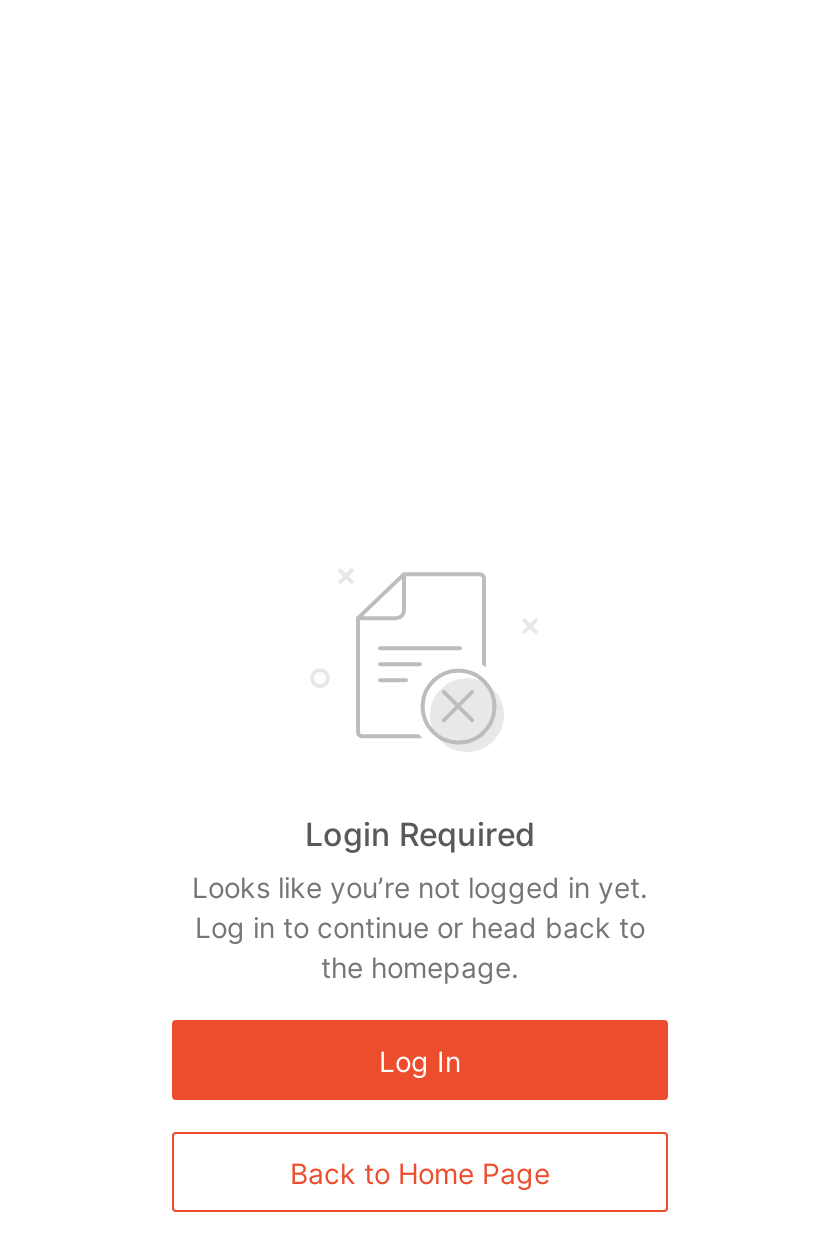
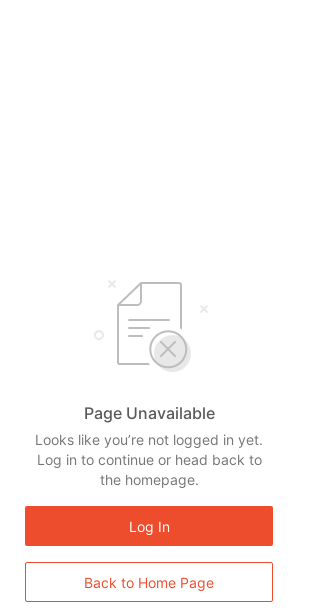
[305,814,535,854] Login Required -> [83,403,214,423] Page Unavailable

